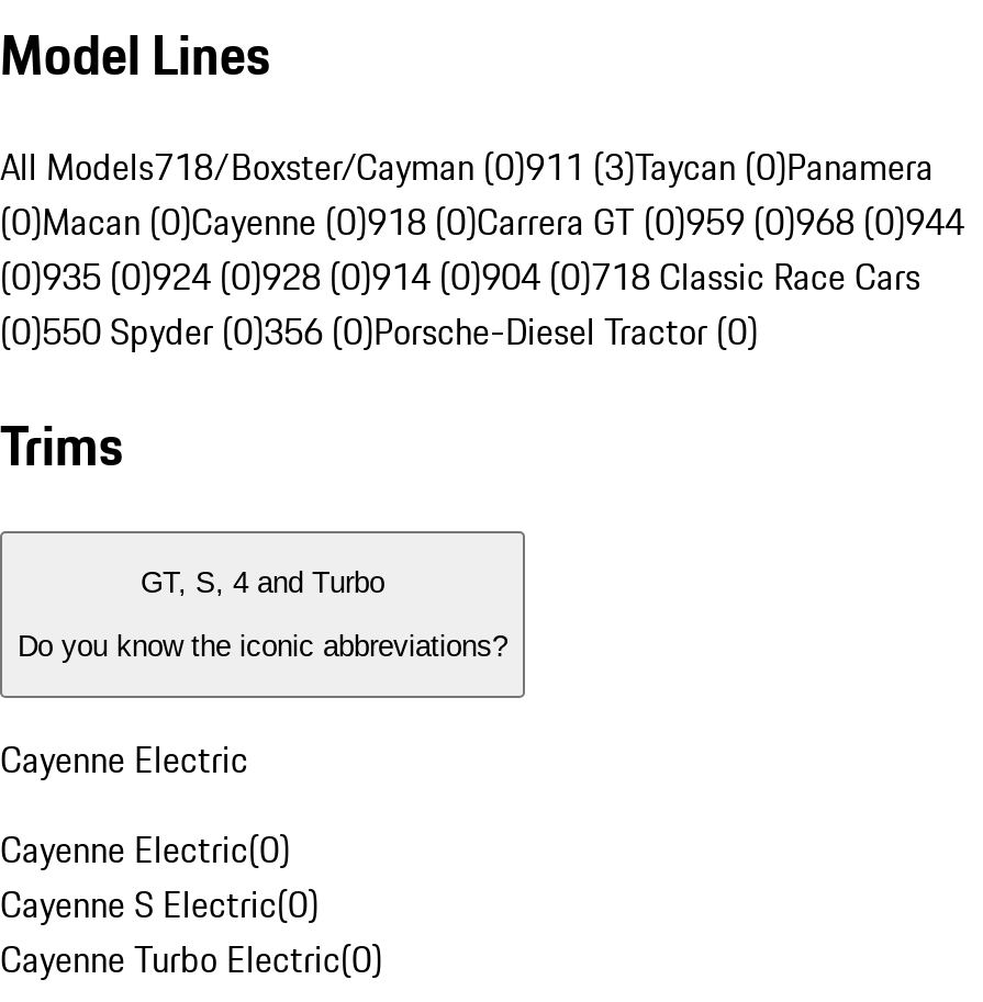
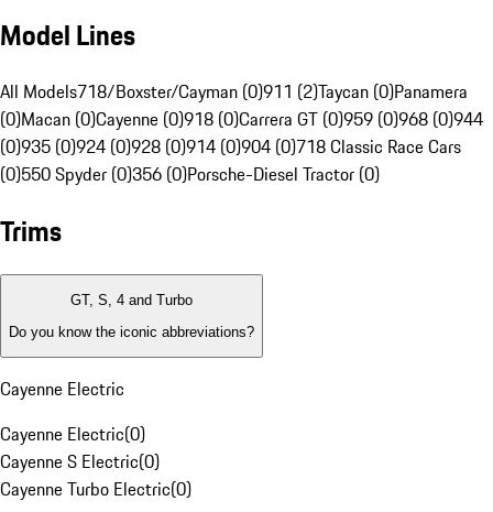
[0,141,934,194] All Models718/Boxster/Cayman (0)911 (3)Taycan (0)Panamera -> [0,79,468,105] All Models718/Boxster/Cayman (0)911 (2)Taycan (0)Panamera

